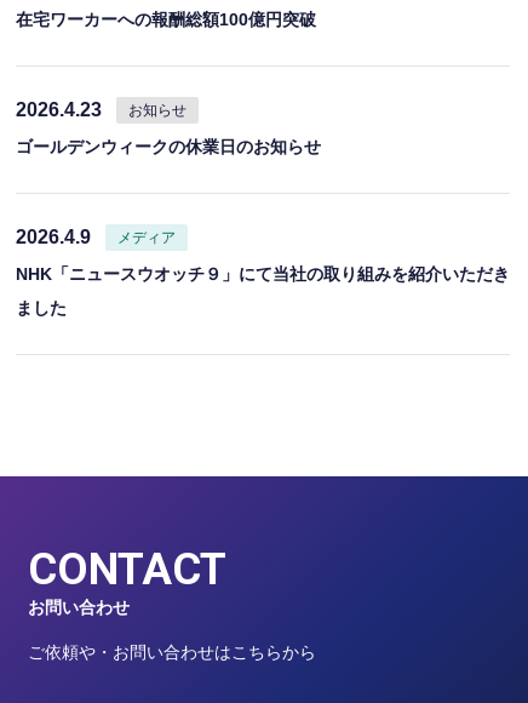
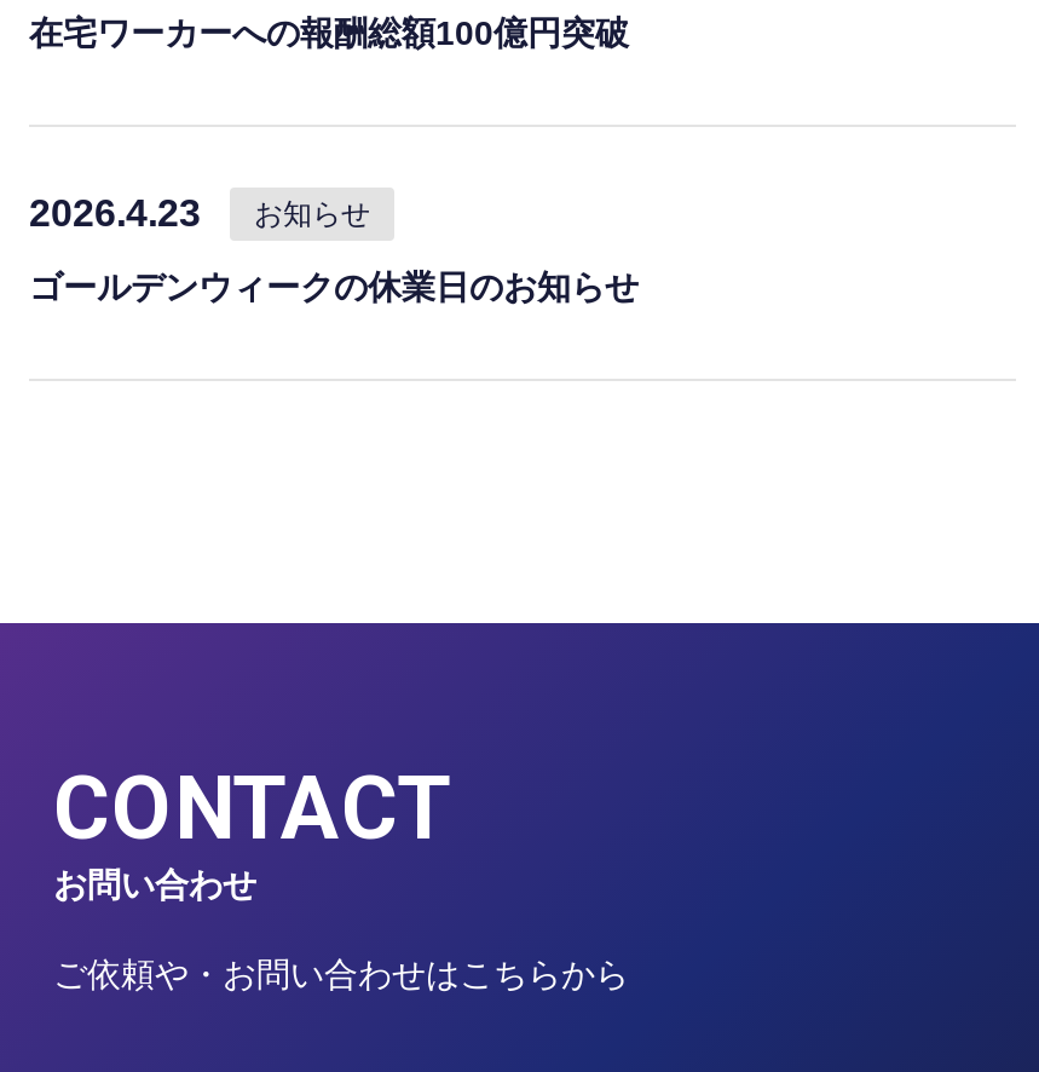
[16,226,510,317] 2026.4.9 | メディア | NHK「ニュースウオッチ９」にて当社の取り組みを紹介いただき | ました -> none

